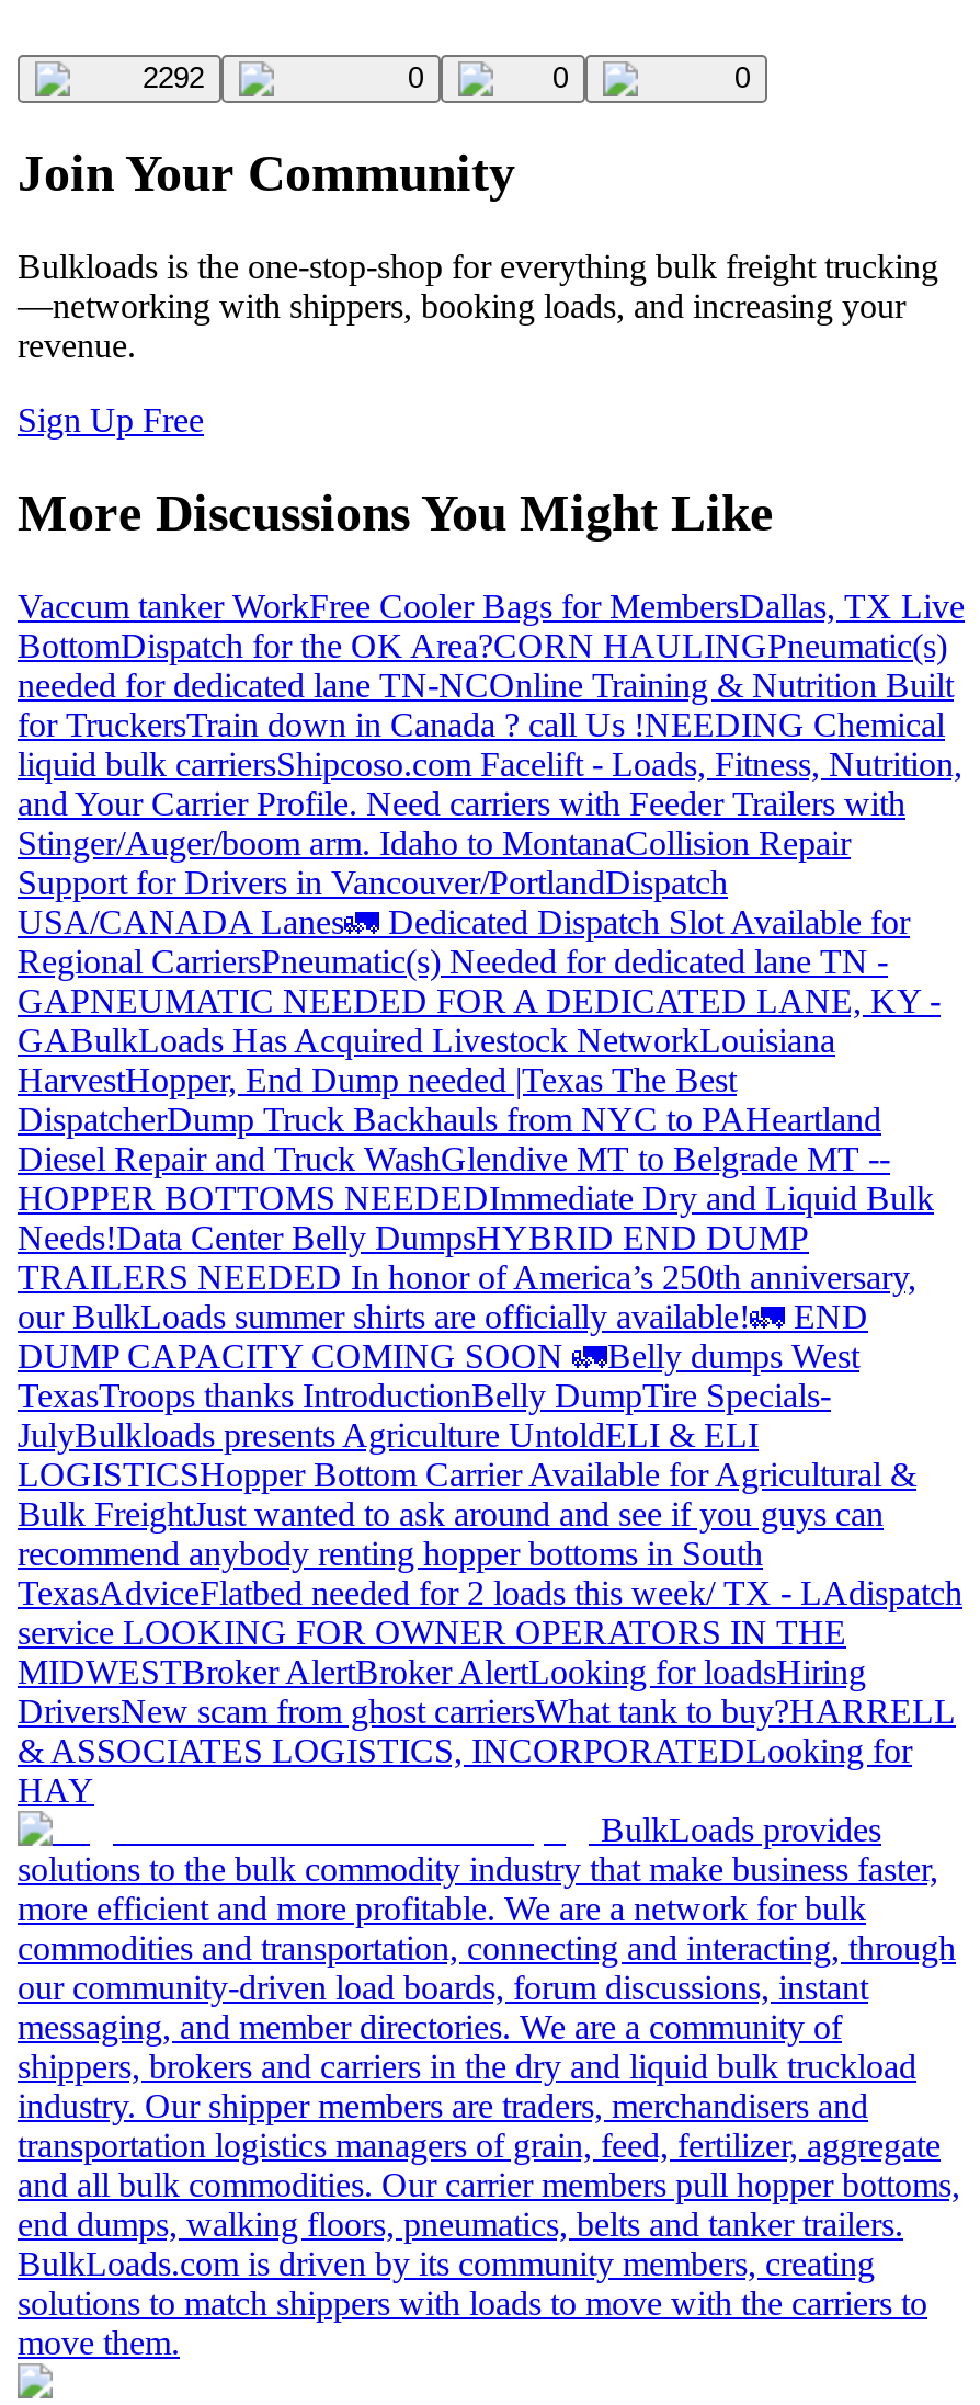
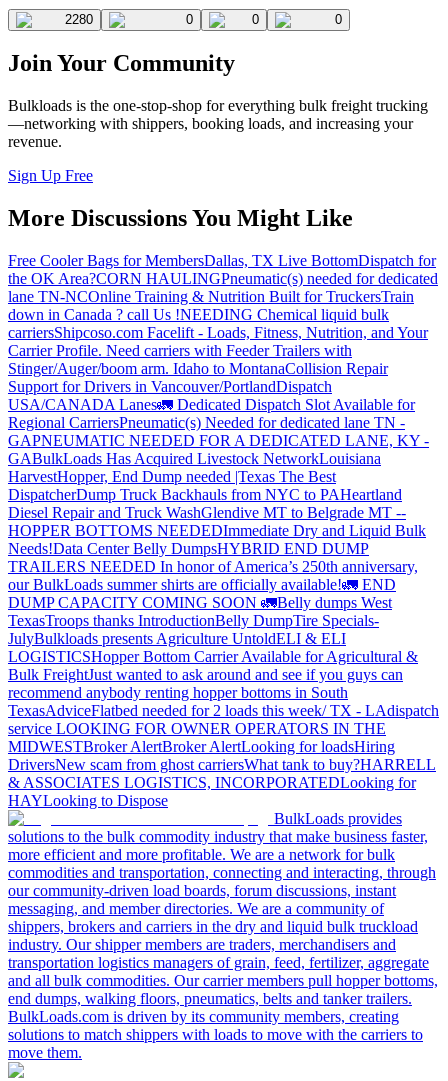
[143,60,204,93] 2292 -> [65,11,93,26] 2280
[18,588,965,822] Vaccum tanker WorkFree Cooler Bags for MembersDallas, TX Live | BottomDispatch for the OK Area?CORN HAULINGPneumatic(s) | needed for dedicated lane TN-NCOnline Training & Nutrition Built | for TruckersTrain down in Canada ? call Us ! NEEDING Chemical | liquid bulk carriersShipcoso.com Facelift - Loads, Fitness, Nutrition, | and Your Carrier Profile. Need carriers with Feeder Trailers with -> [8,252,438,359] Free Cooler Bags for MembersDallas, TX Live BottomDispatch for | the OK Area?CORN HAULINGPneumatic(s) needed for dedicated | lane TN-NCOnline Training & Nutrition Built for TruckersTrain | down in Canada ? call Us ! NEEDING Chemical liquid bulk | carriersShipcoso.com Facelift - Loads, Fitness, Nutrition, and Your | Carrier Profile. Need carriers with Feeder Trailers with
[18,1772,94,1809] HAY -> [8,792,168,809] HAYLooking to Dispose

